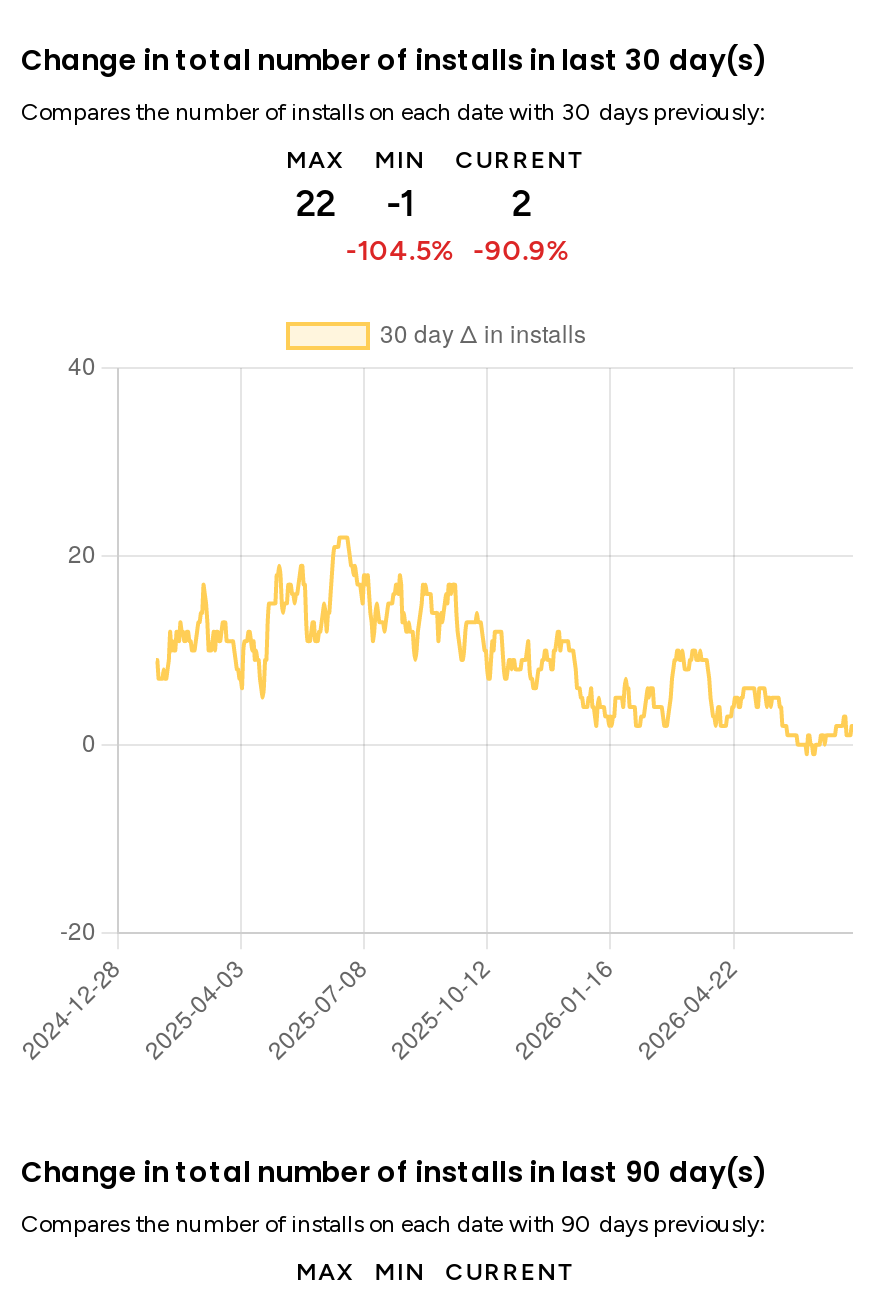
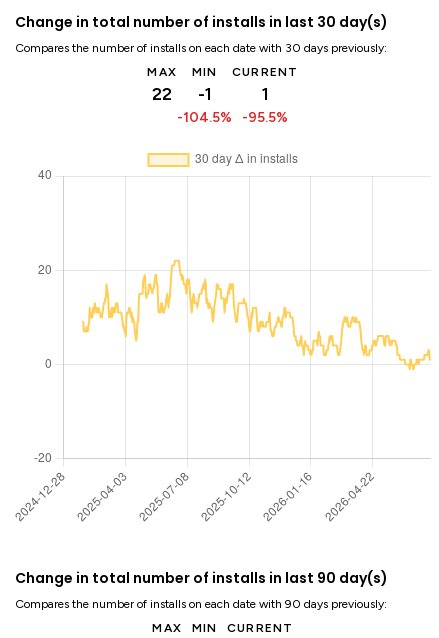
[512,182,532,226] 2 -> [262,83,269,105] 1
[345,234,571,268] -104.5% -90.9% -> [177,109,288,126] -104.5% -95.5%

